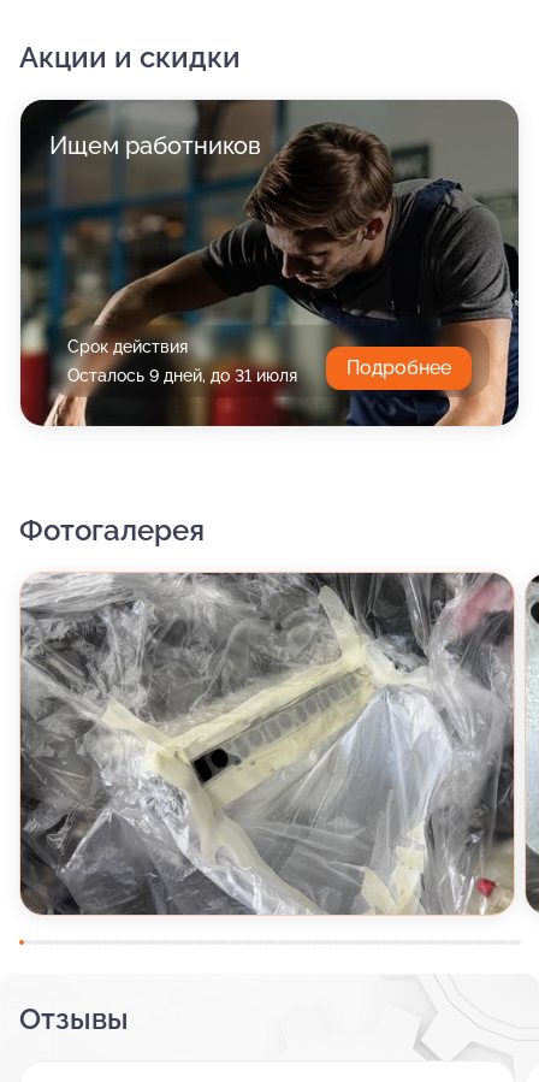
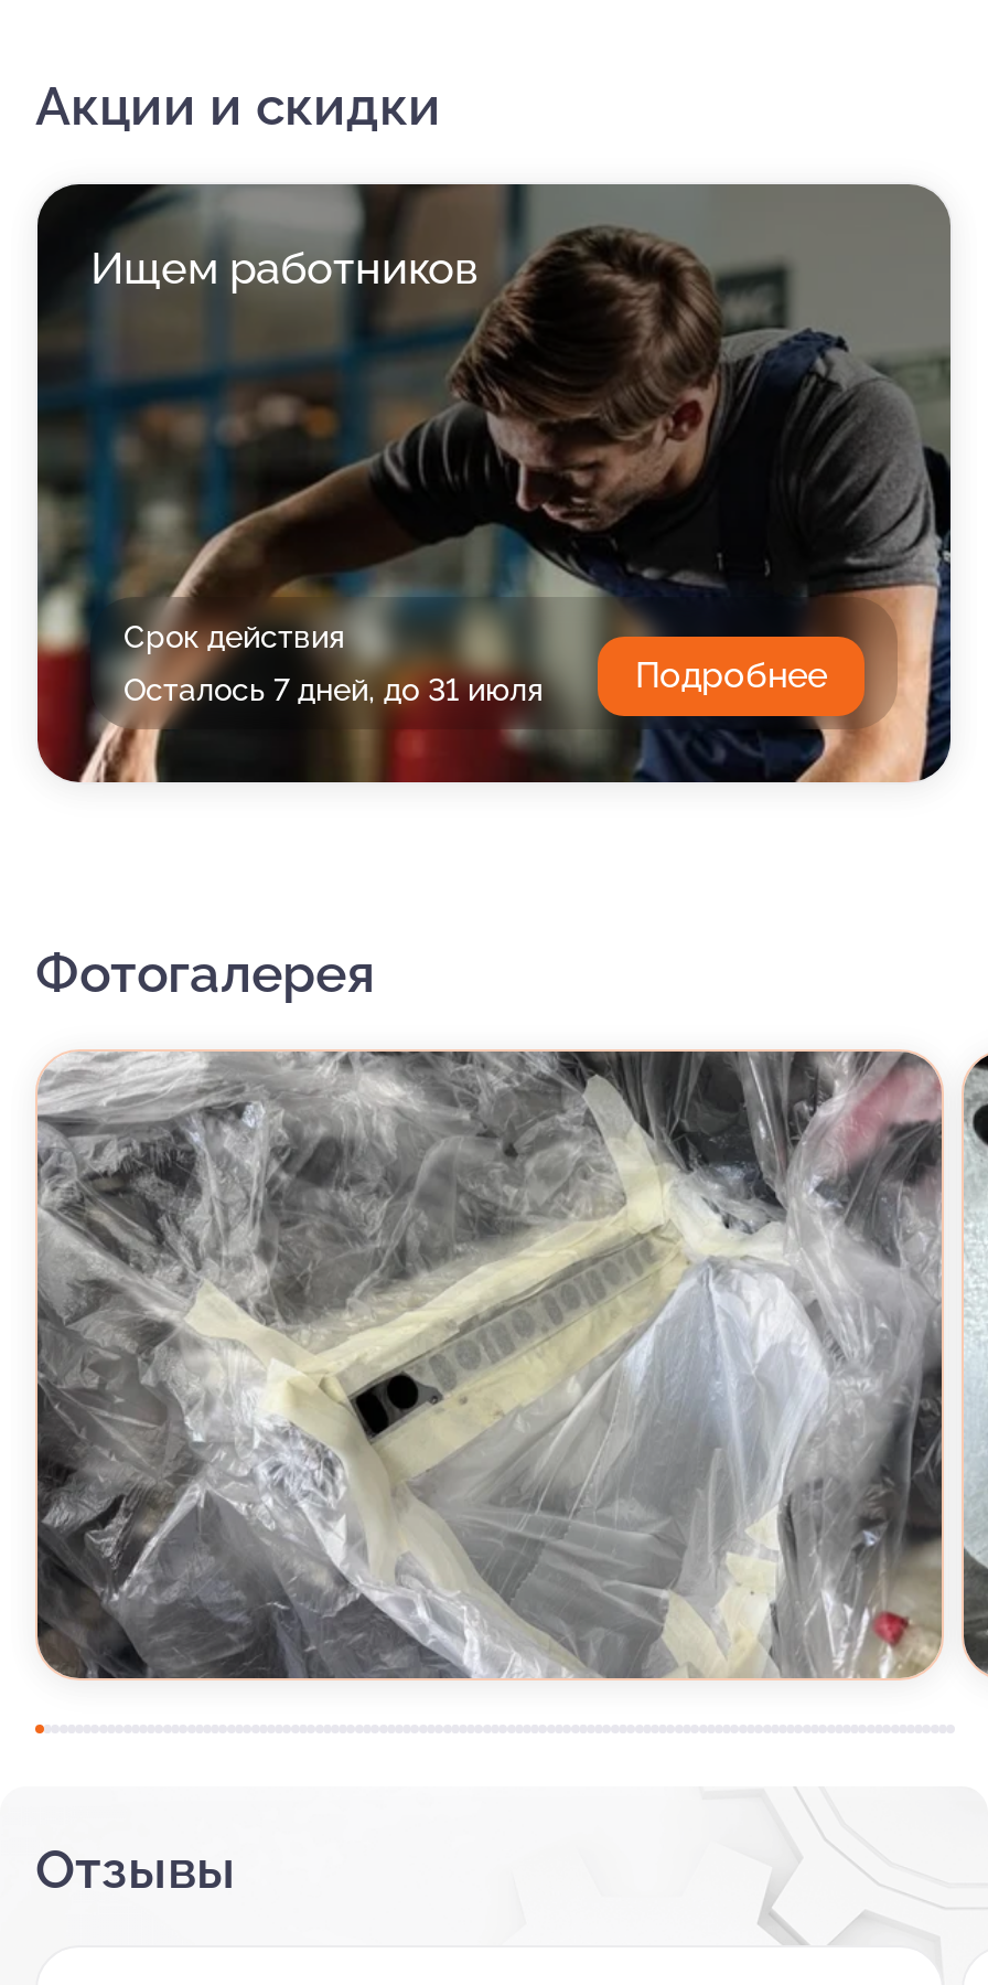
[67,366,297,385] Осталось 9 дней, до 31 июля -> [123,672,543,707] Осталось 7 дней, до 31 июля

